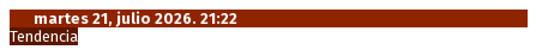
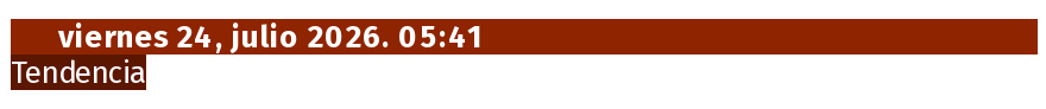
[34,10,237,27] martes 21, julio 2026. 21:22 -> [58,19,481,54] viernes 24, julio 2026. 05:41

